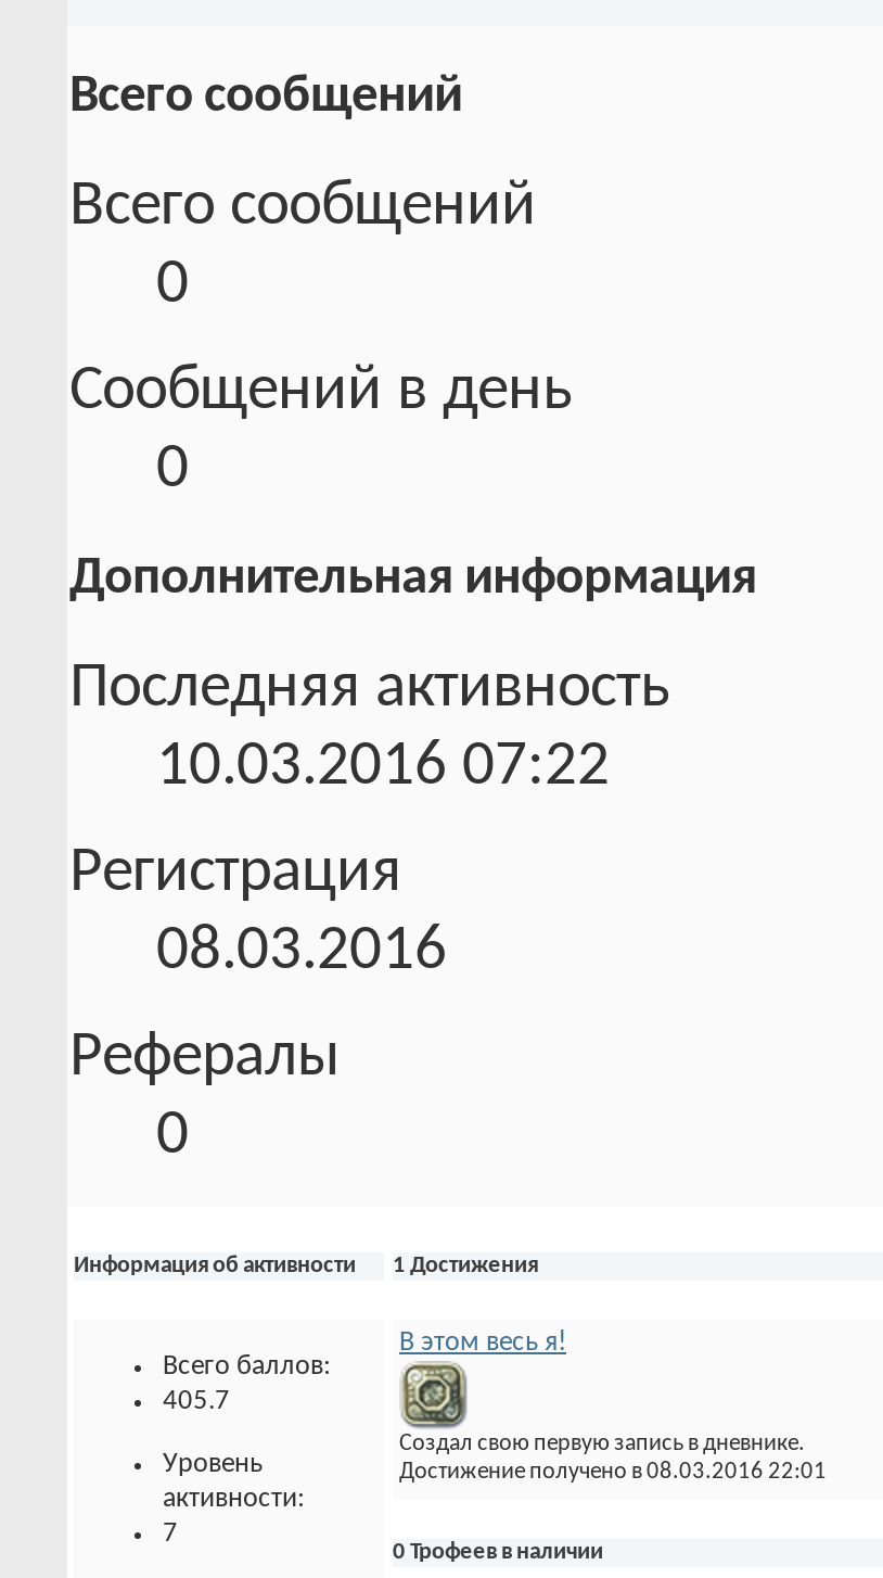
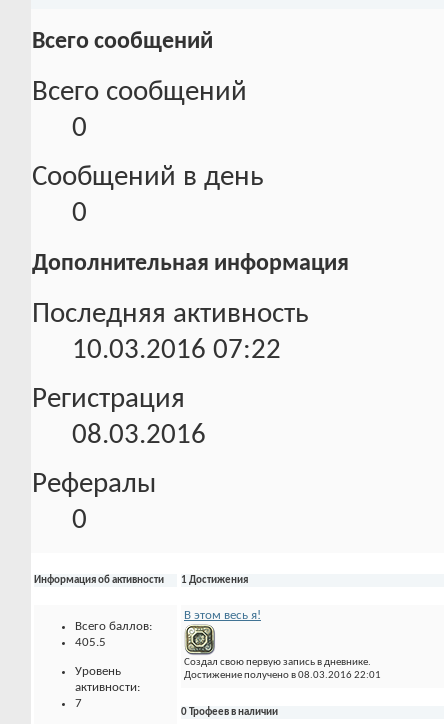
[163,1387,230,1415] 405.7 -> [75,636,106,649] 405.5

